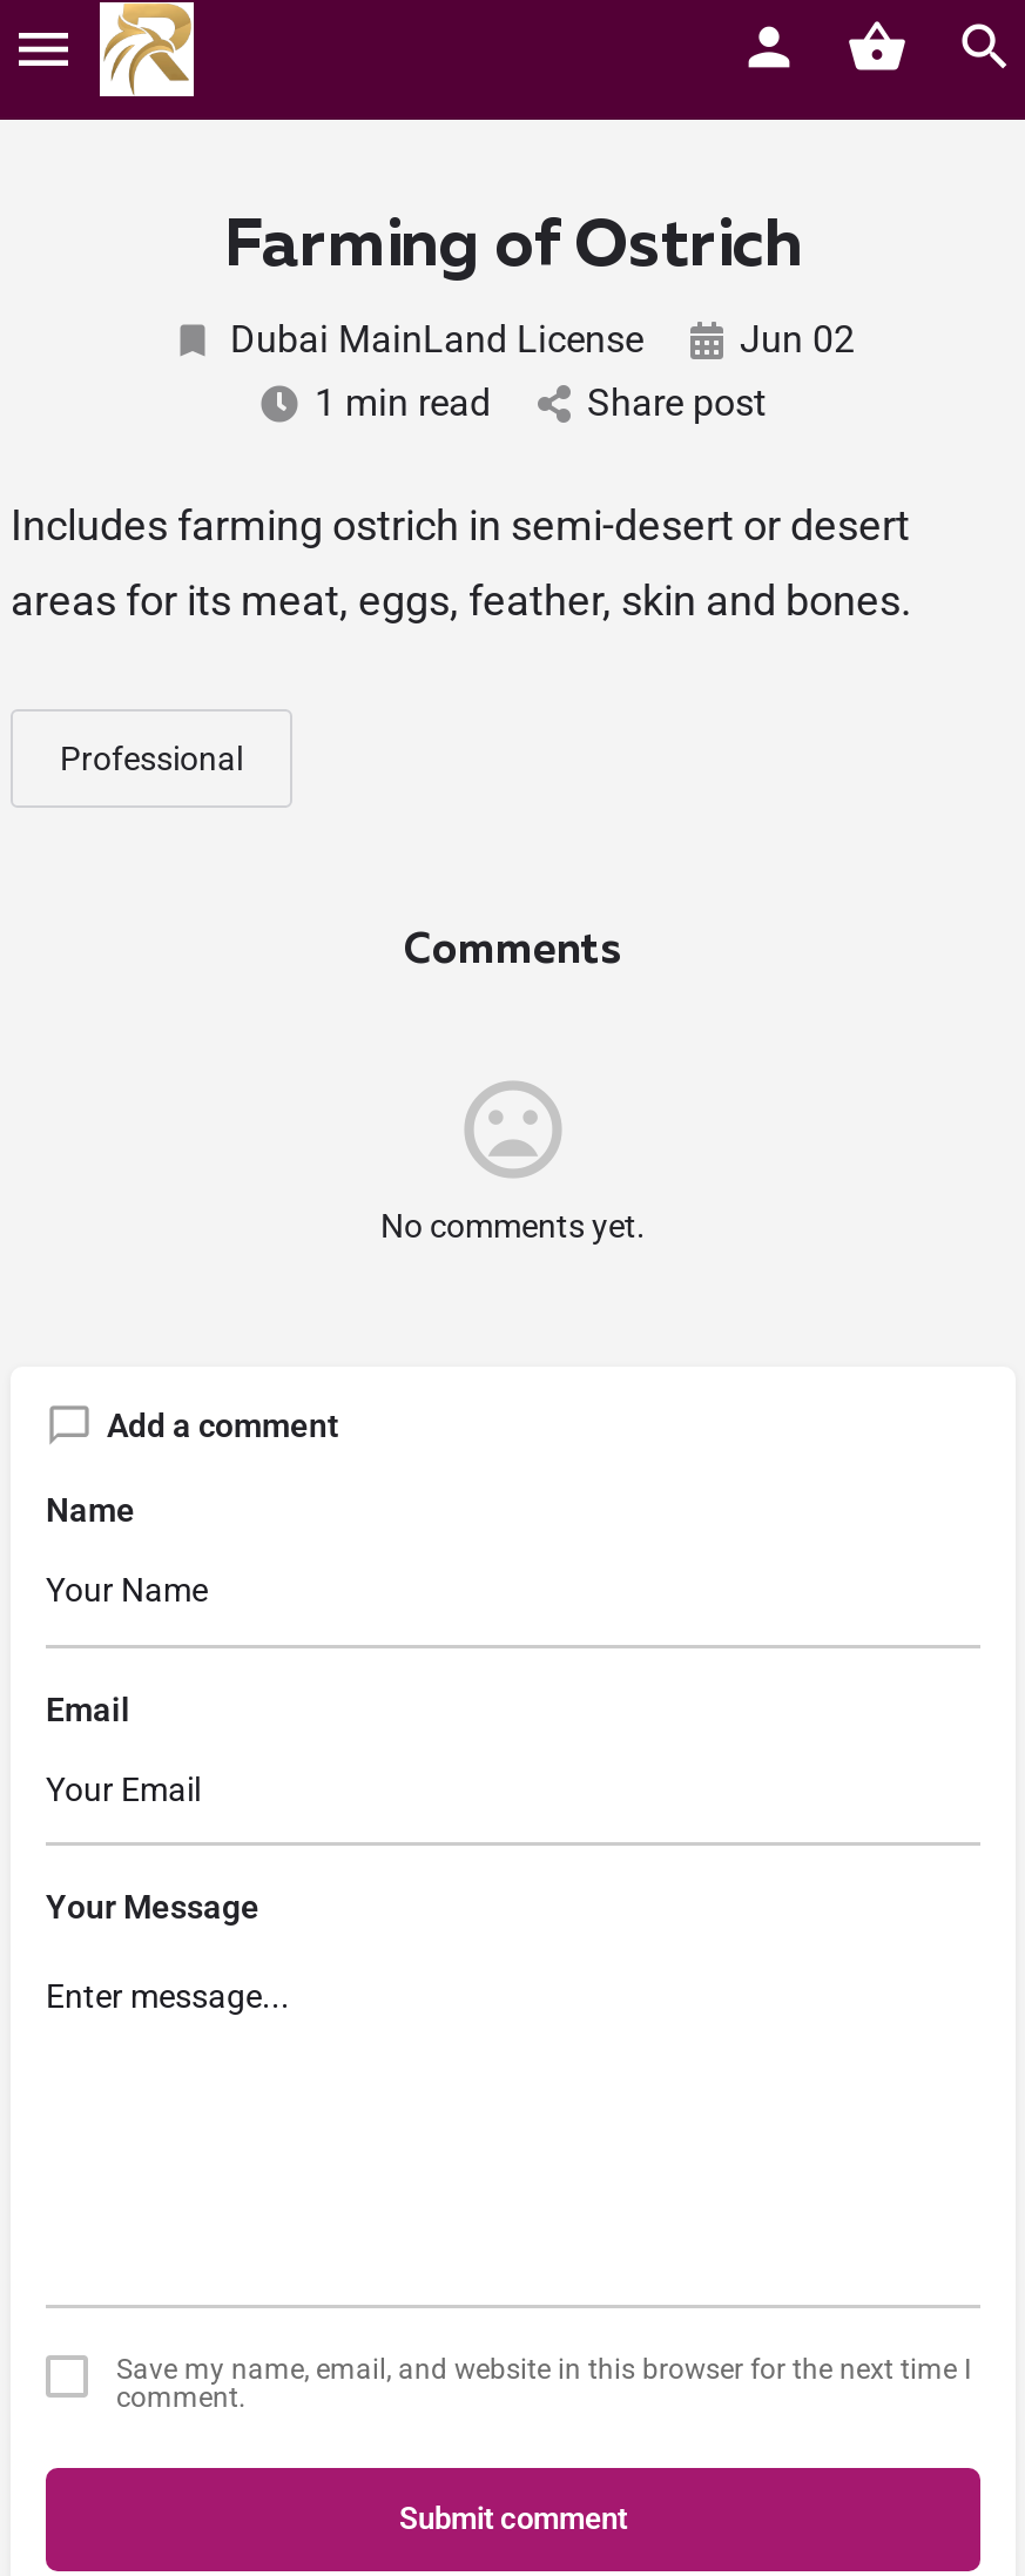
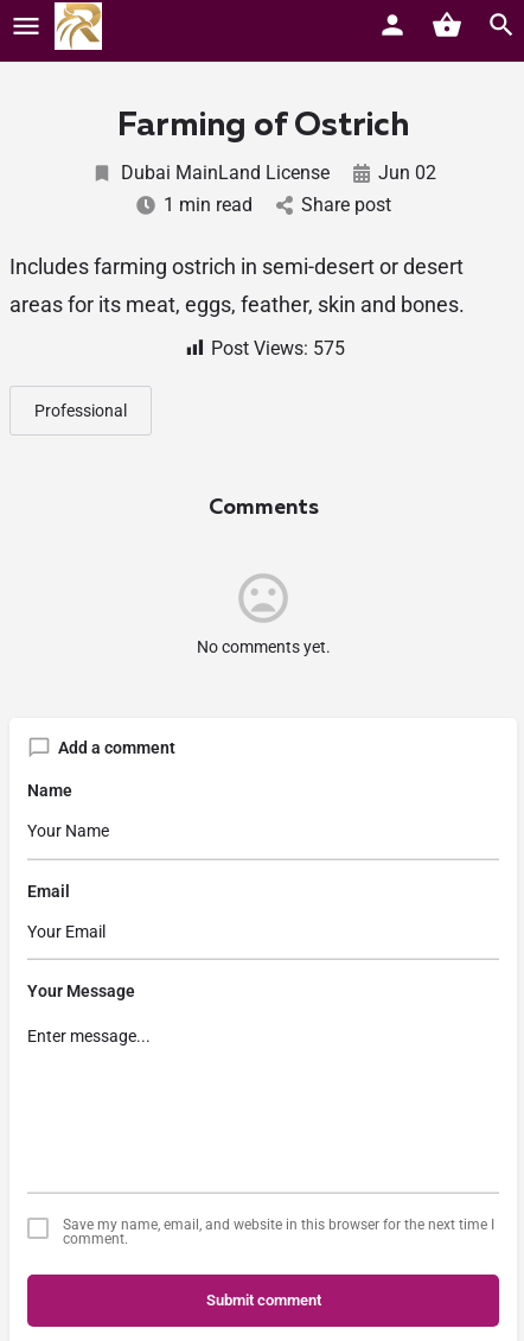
none -> [210,337,344,360] Post Views: 575

